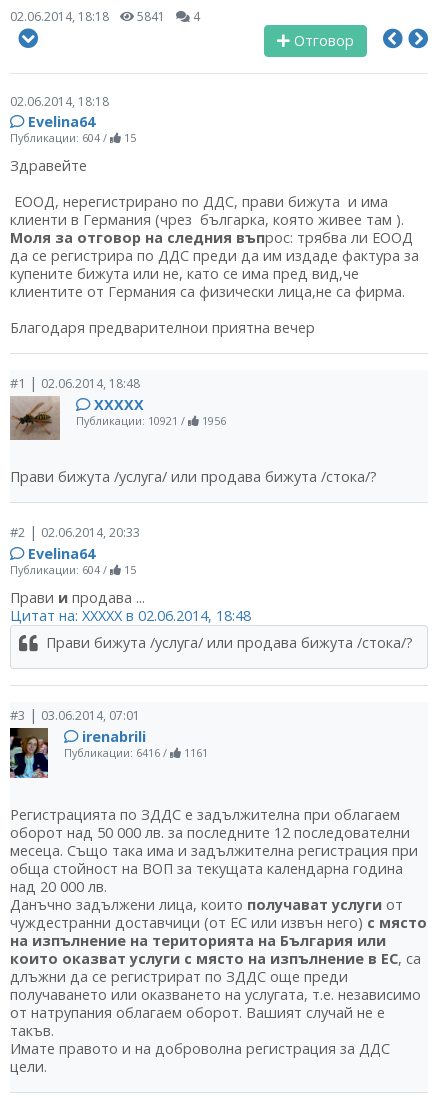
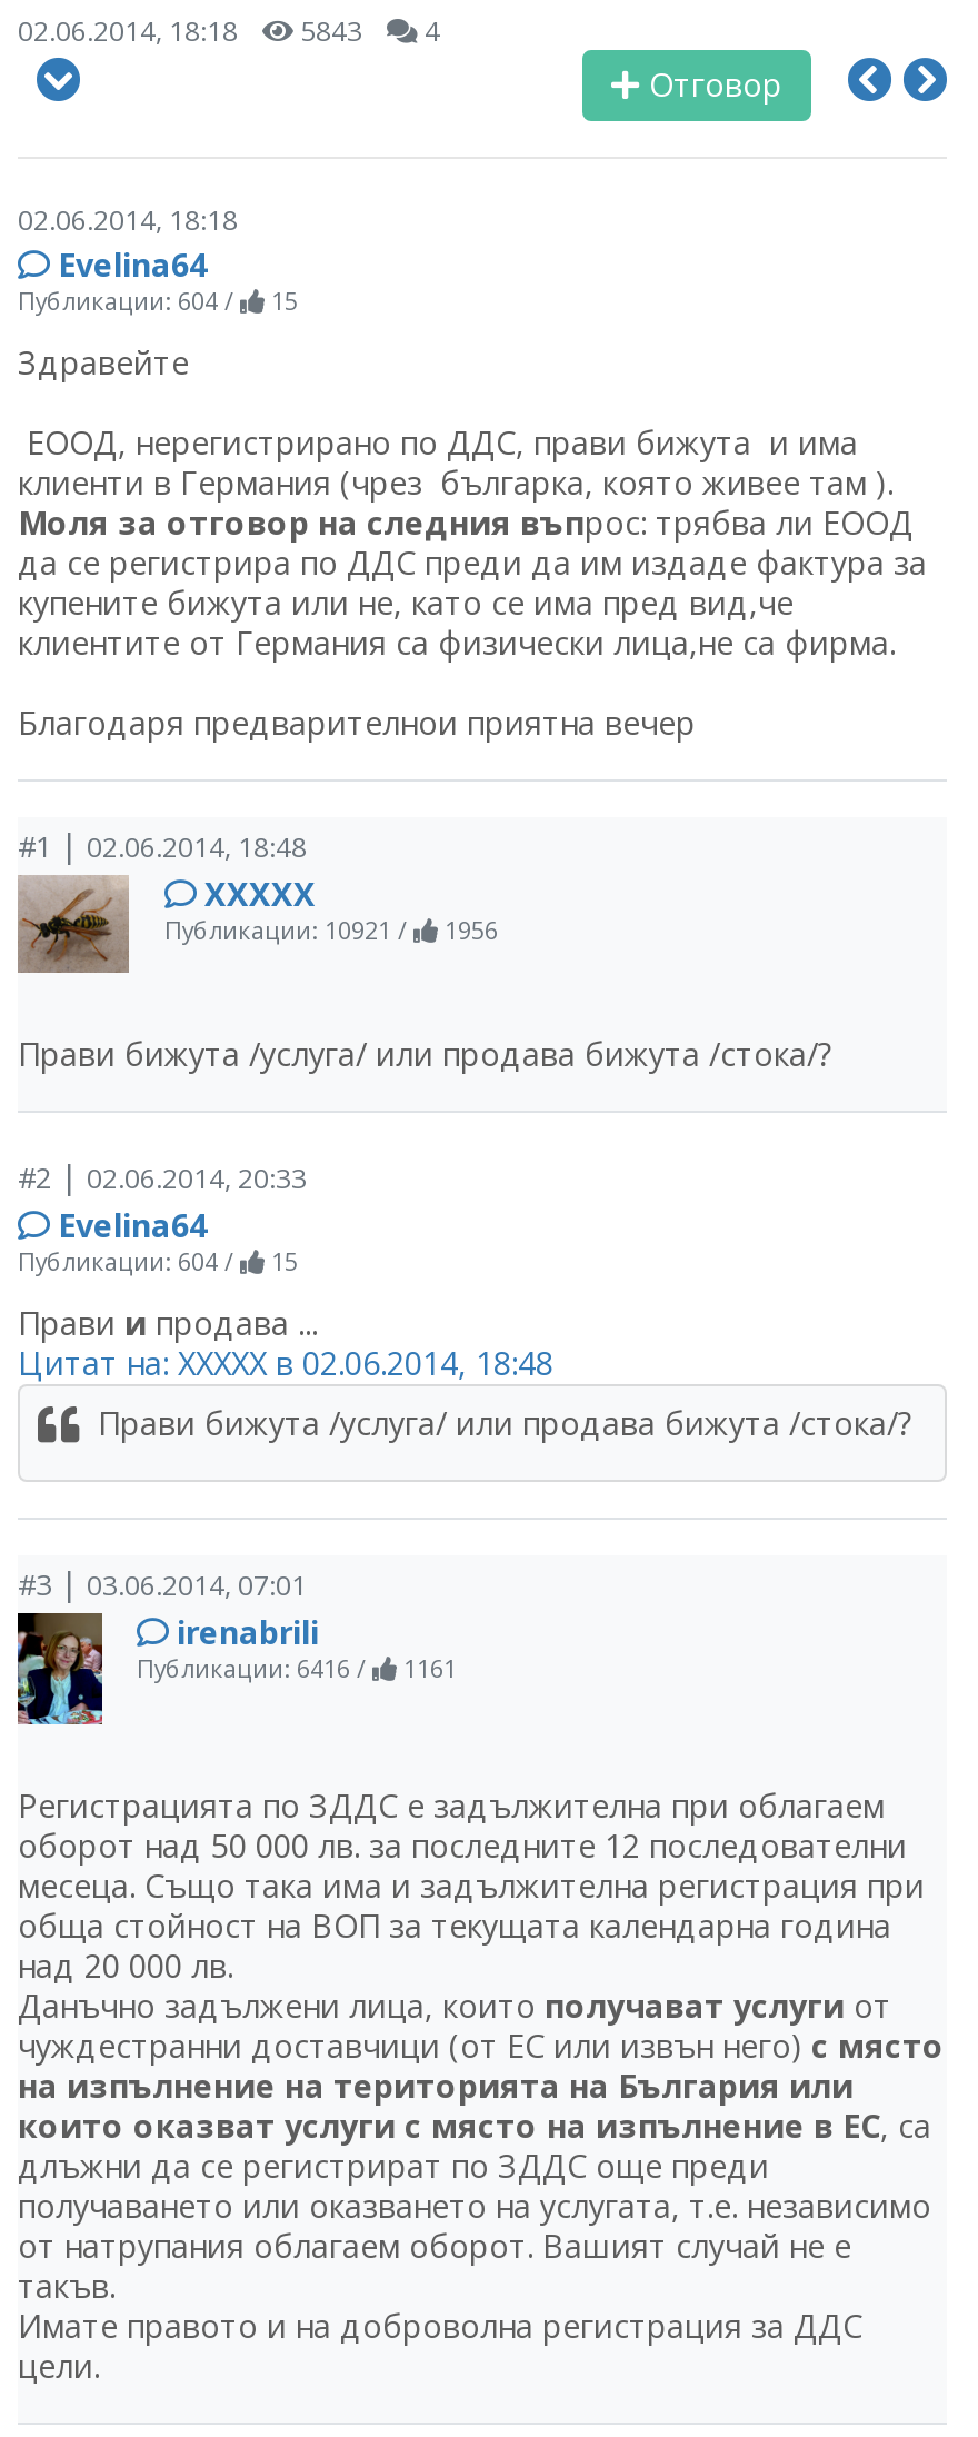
[10,8,200,25] 02.06.2014, 18:18 5841 4 -> [18,12,440,50] 02.06.2014, 18:18 5843 4

